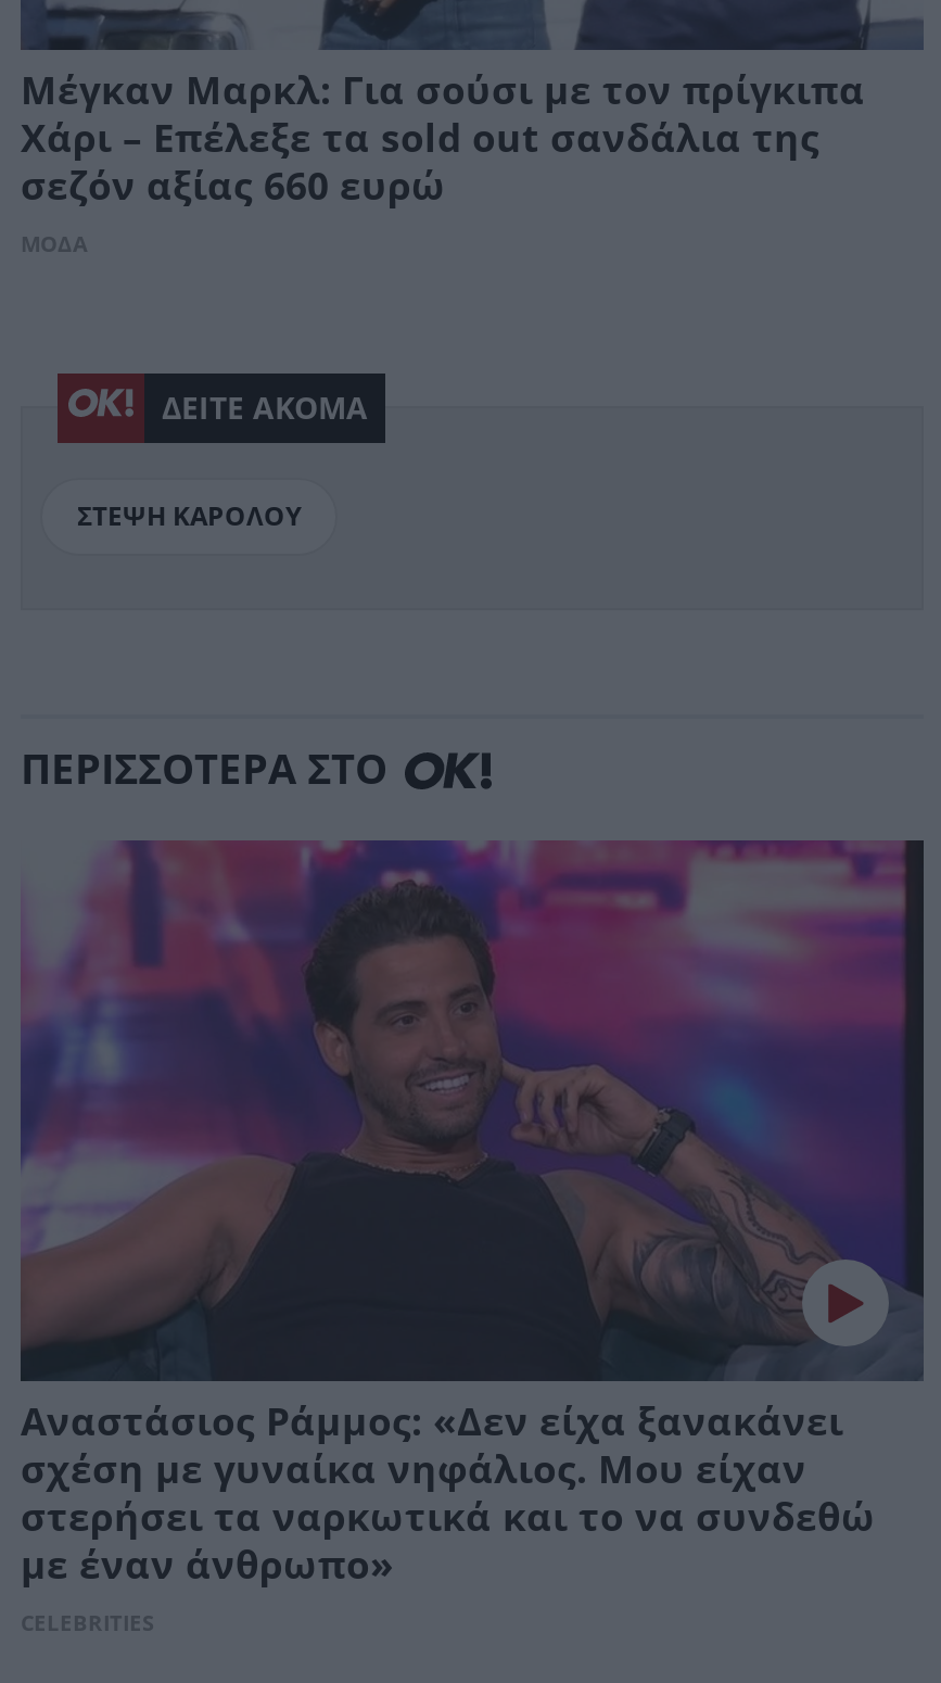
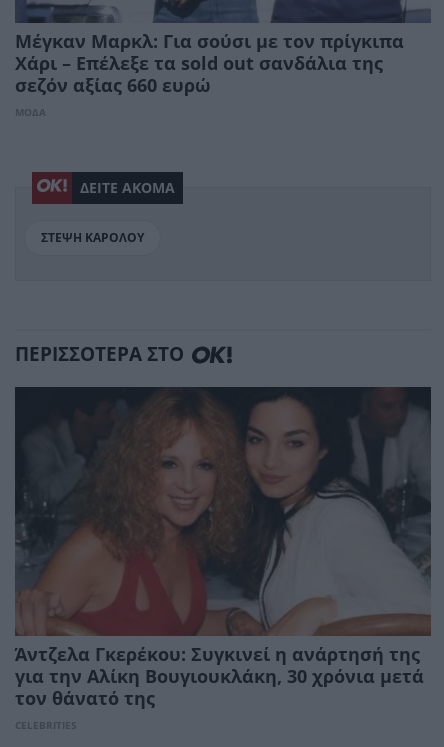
[18,838,924,1588] [image] | Αναστάσιος Ράμμος: «Δεν είχα ξανακάνει | σχέση με γυναίκα νηφάλιος. Μου είχαν | στερήσει τα ναρκωτικά και το να συνδεθώ | με έναν άνθρωπο» -> [14,386,431,709] [image] | Άντζελα Γκερέκου: Συγκινεί η ανάρτησή της | για την Αλίκη Βουγιουκλάκη, 30 χρόνια μετά | τον θάνατό της

